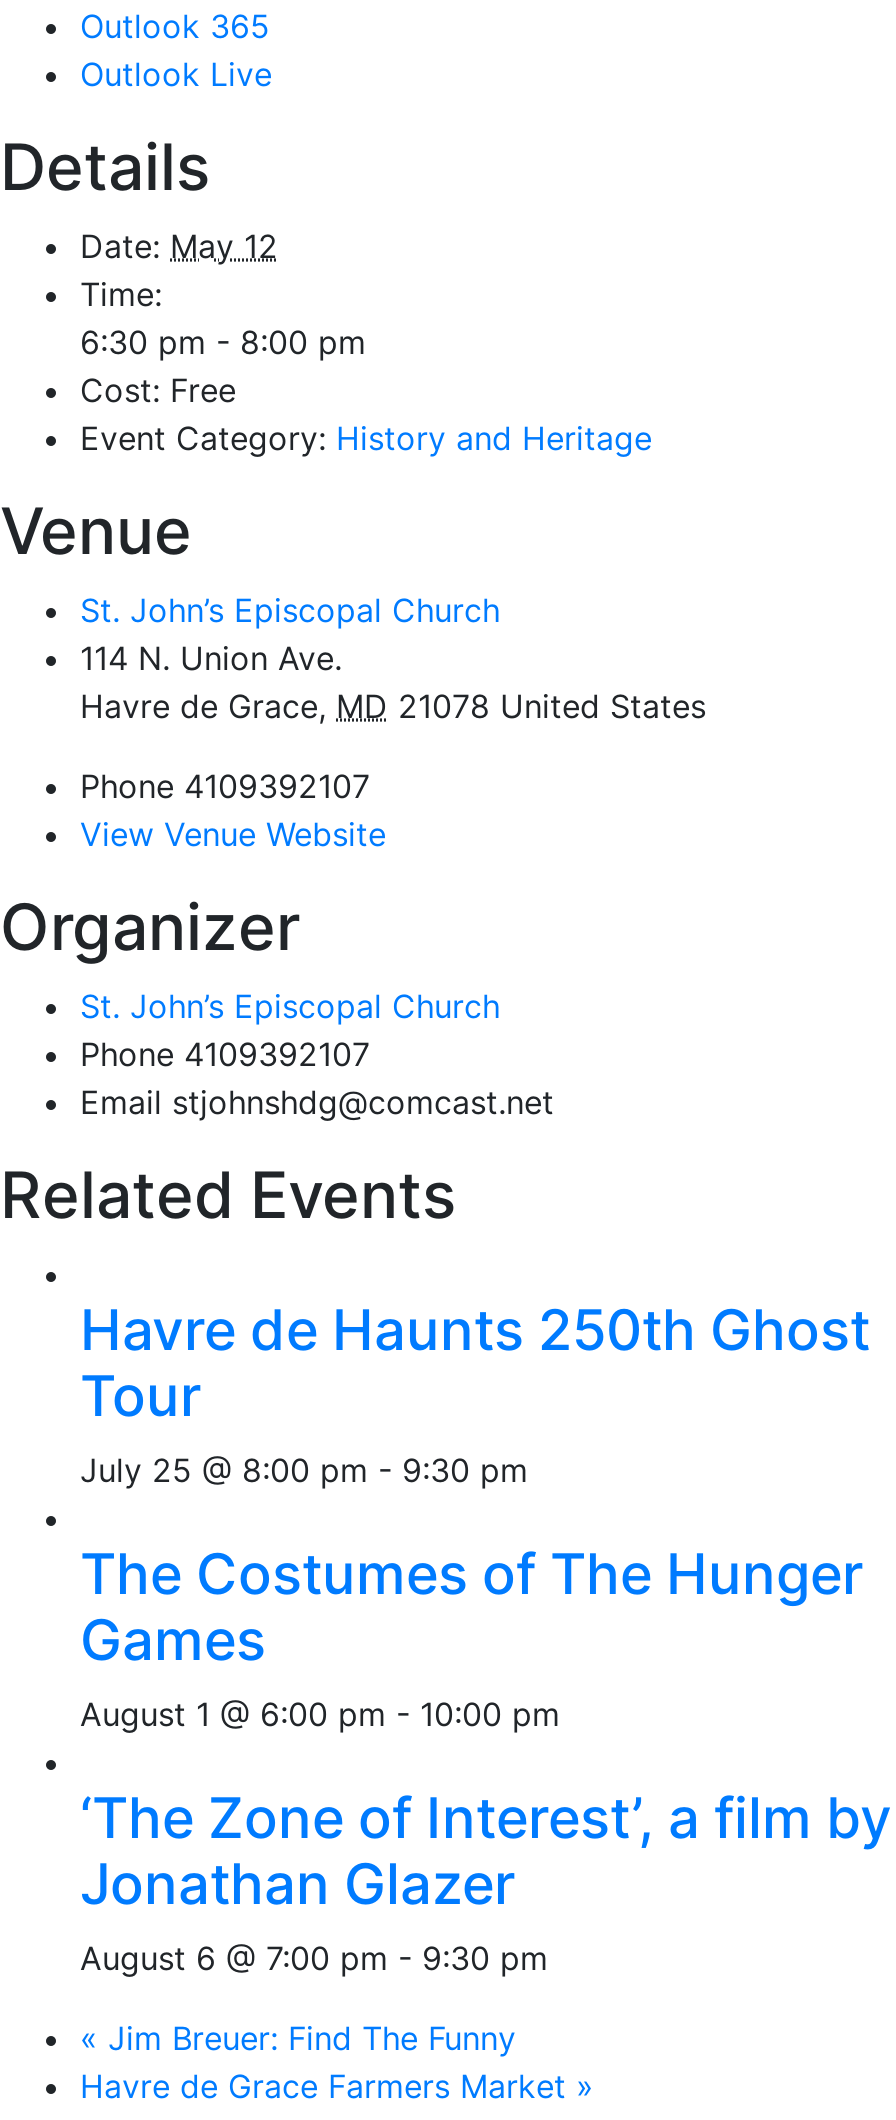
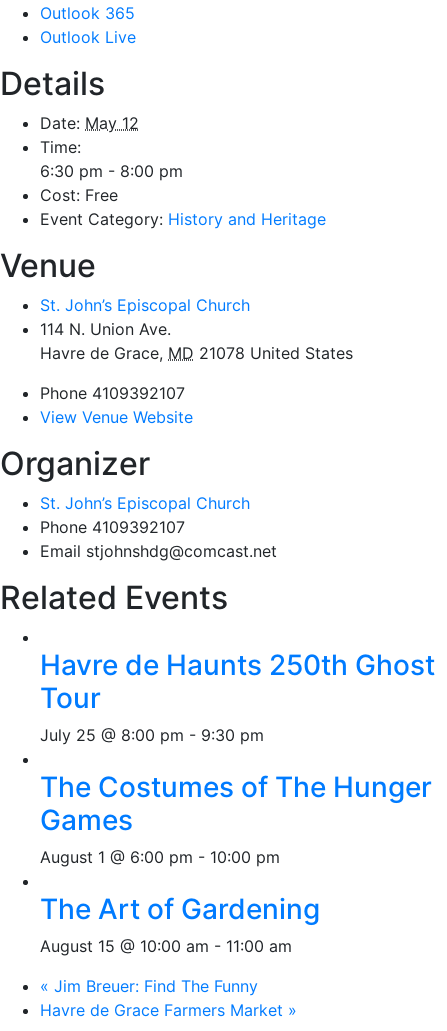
[80,1784,892,1978] ‘The Zone of Interest’, a film by | Jonathan Glazer | August 6 @ 7:00 pm - 9:30 pm -> [40,892,320,956] The Art of Gardening | August 15 @ 10:00 am - 11:00 am

